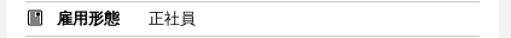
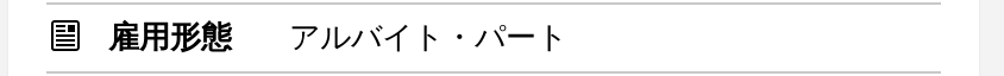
[149,10,196,27] 正社員 -> [289,19,567,55] アルバイト・パート

